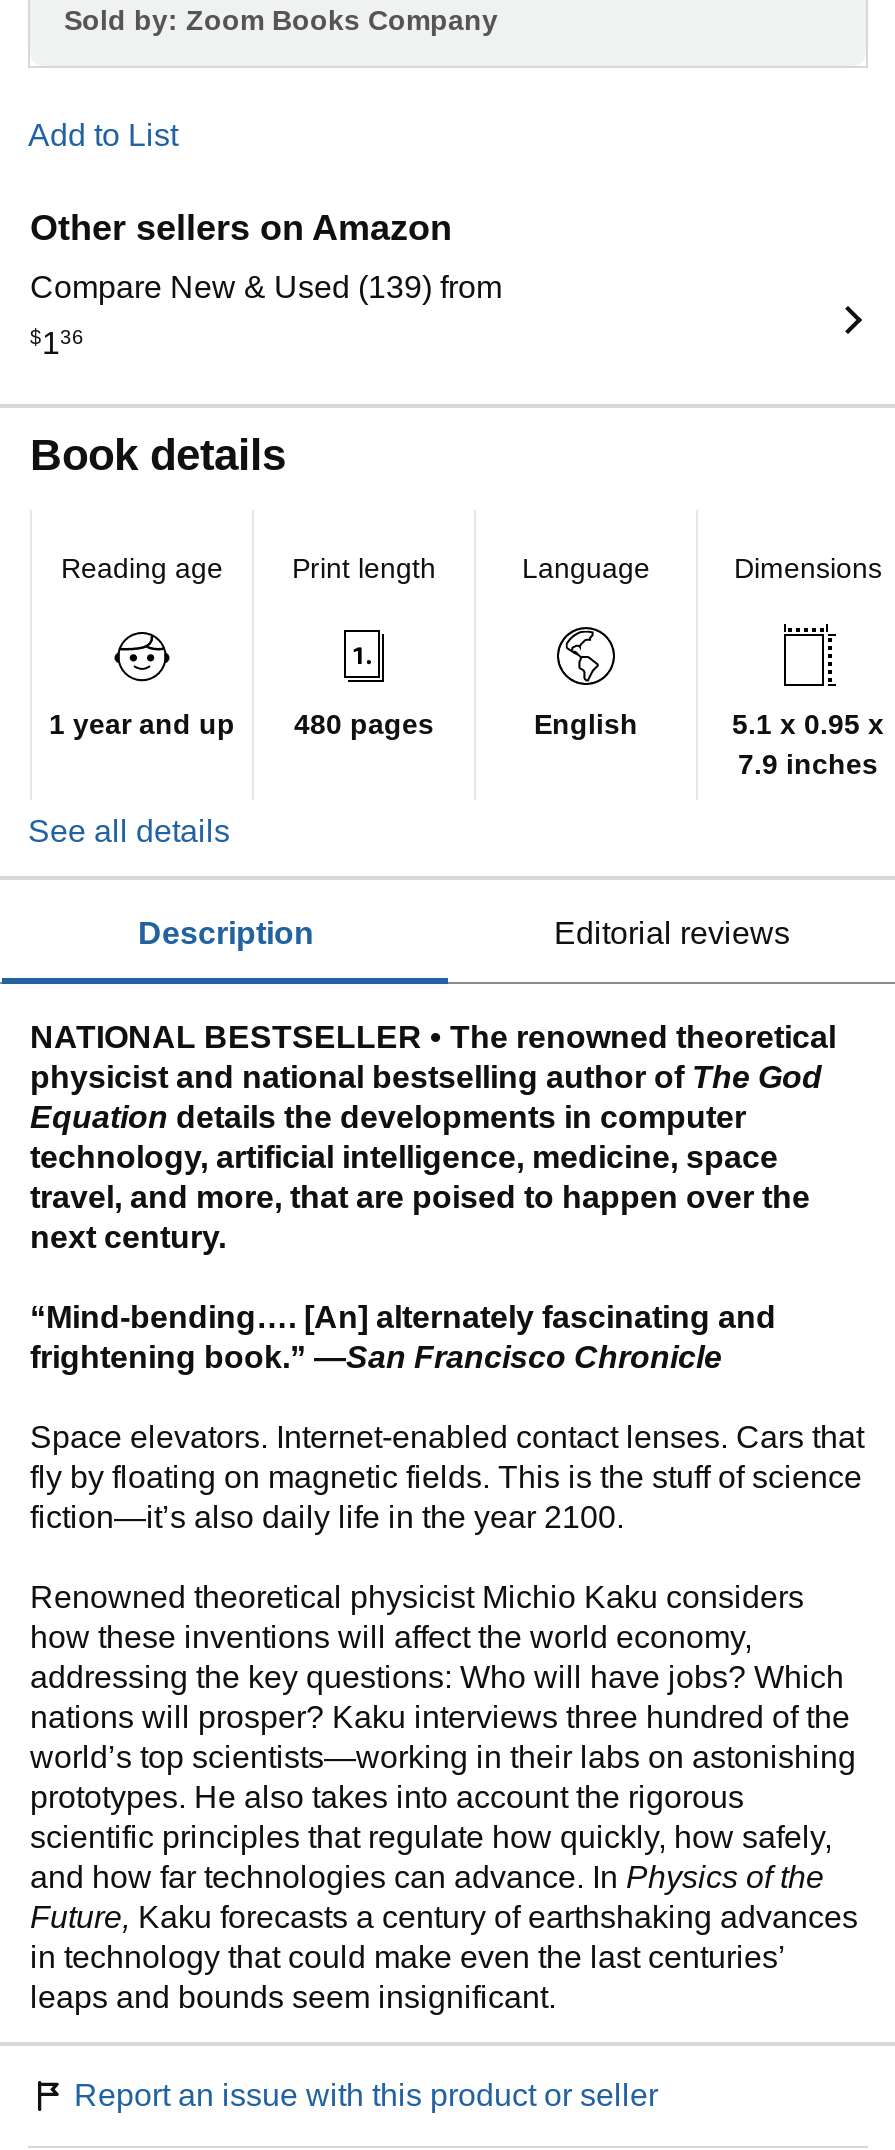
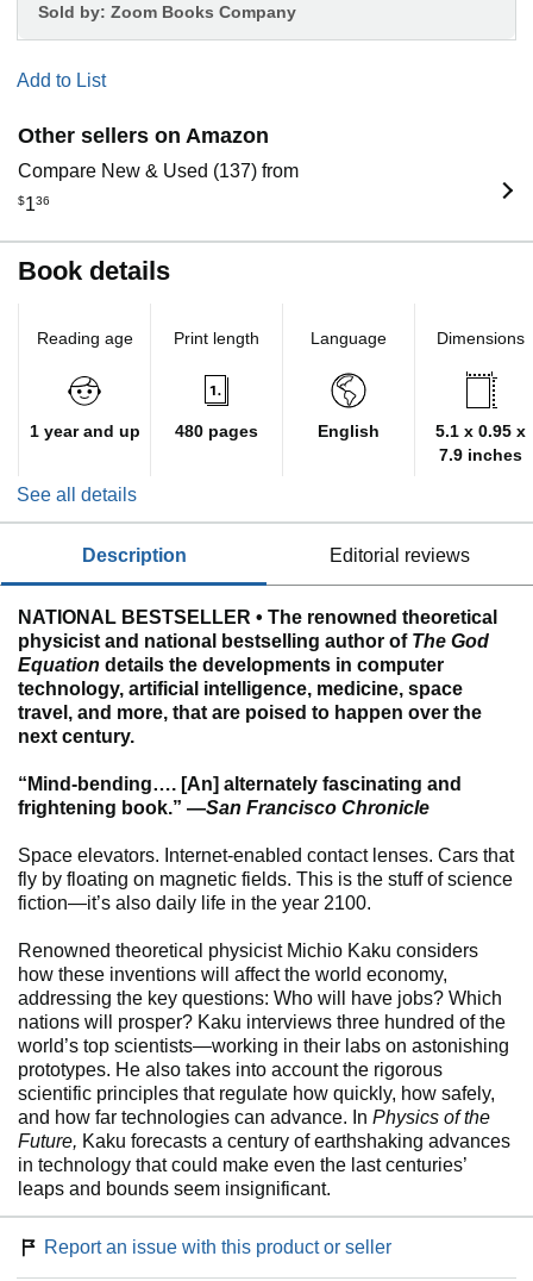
[30,270,502,304] Compare New & Used (139) from -> [18,161,299,181] Compare New & Used (137) from

